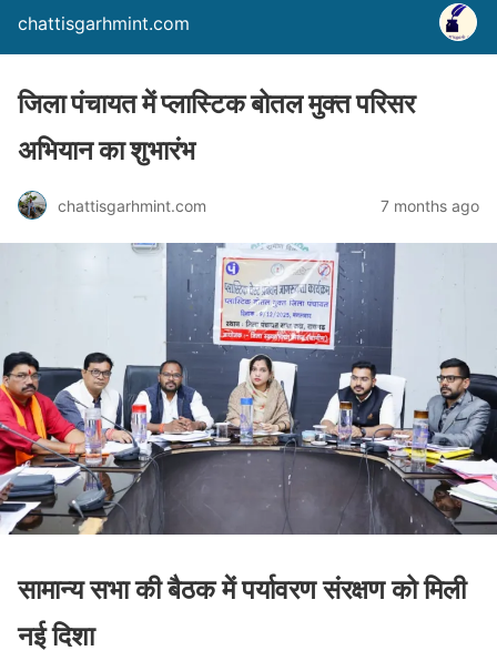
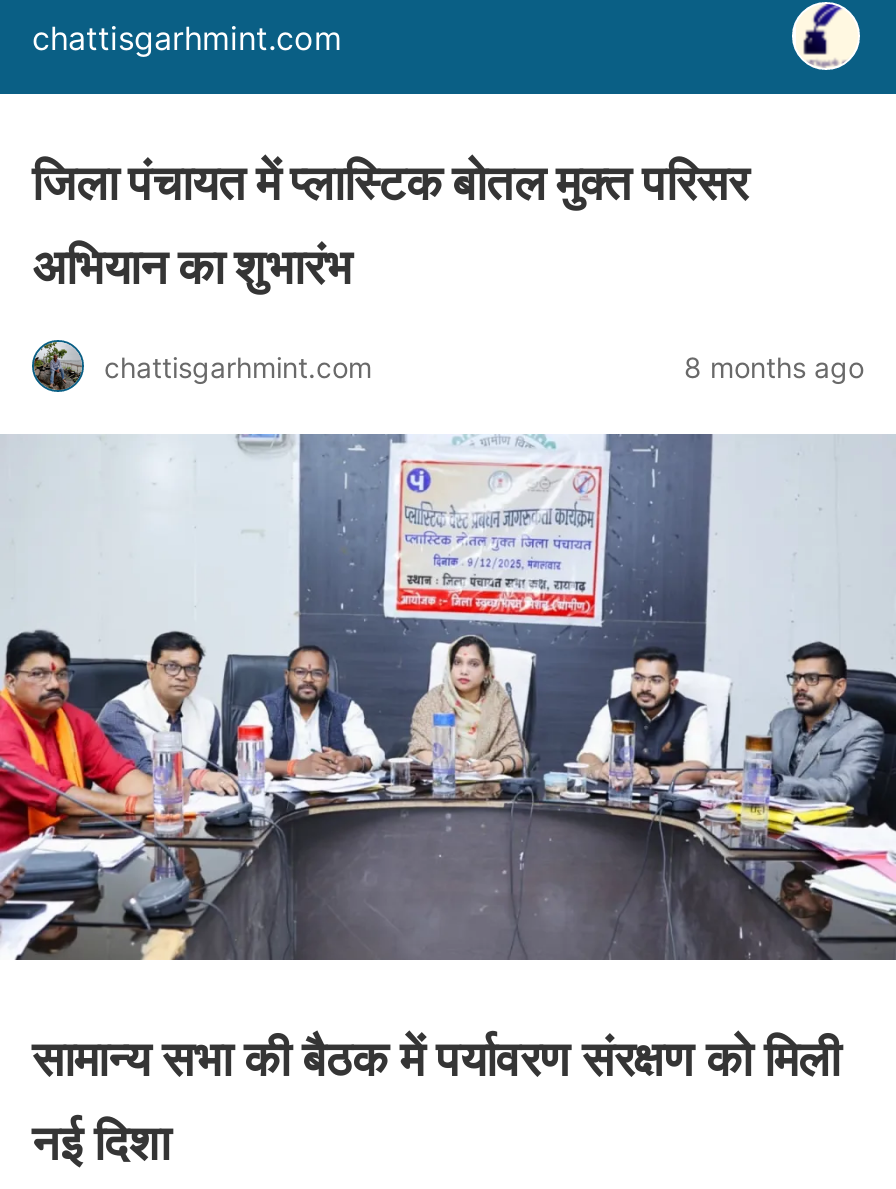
[381,196,479,215] 7 months ago -> [684,349,864,383] 8 months ago

